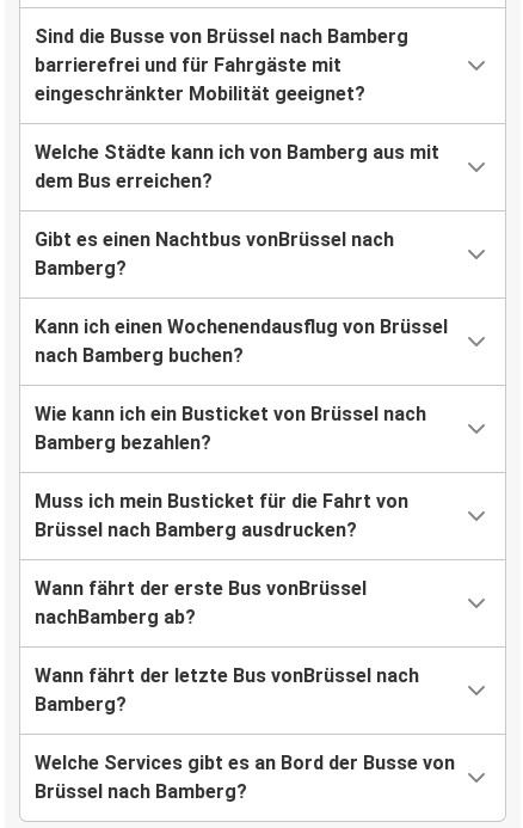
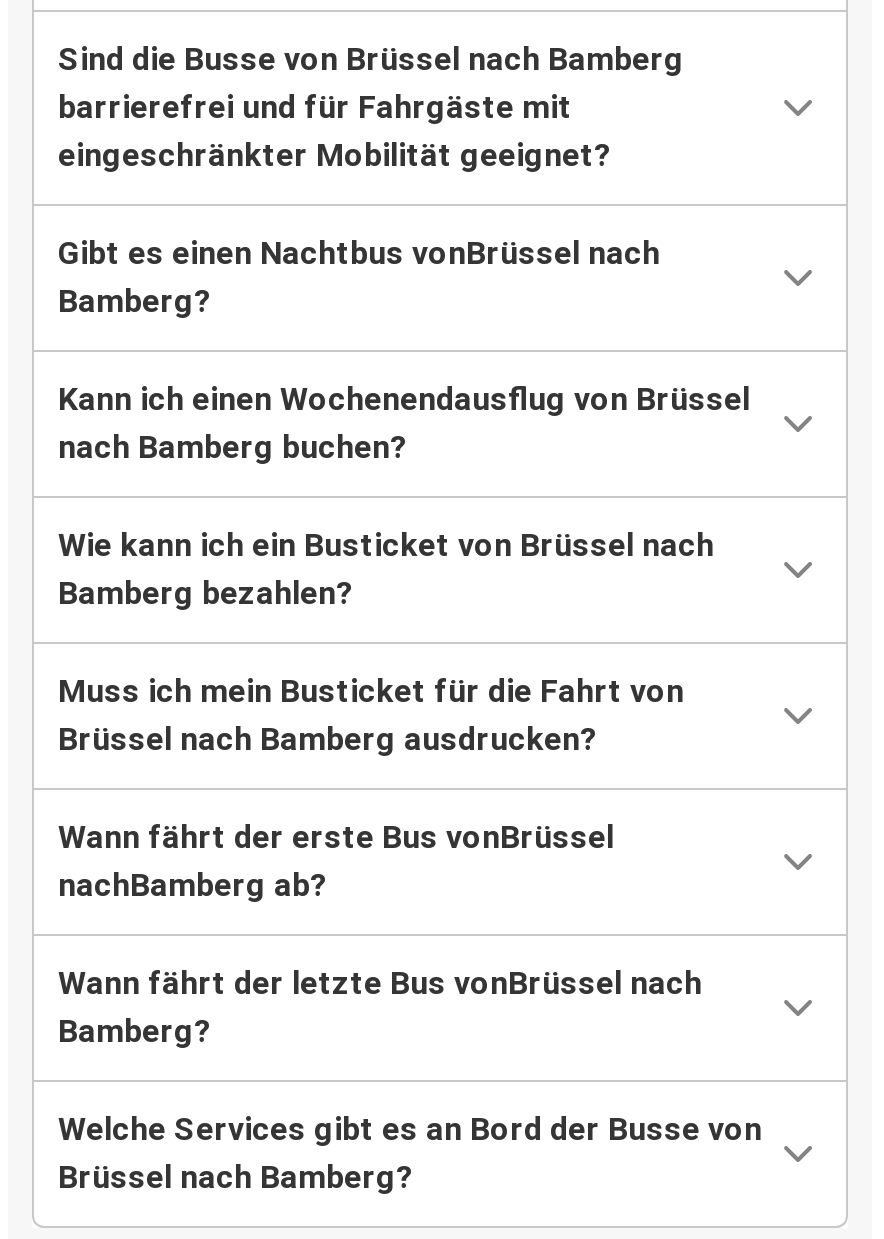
[35,141,439,193] Welche Städte kann ich von Bamberg aus mit | dem Bus erreichen? -> none

